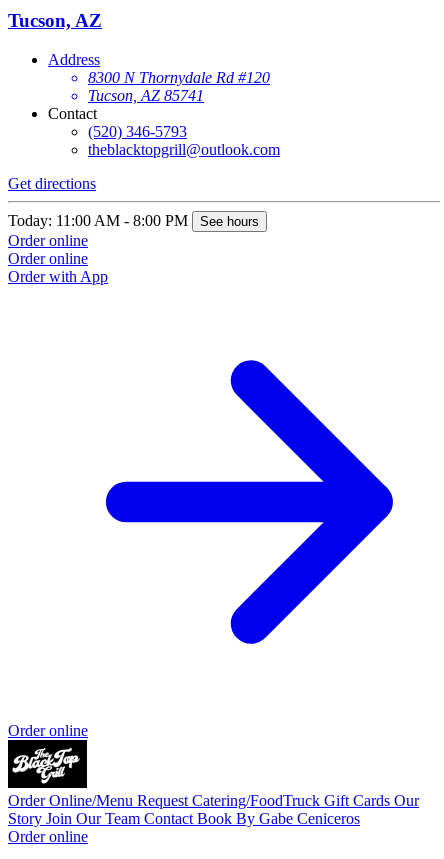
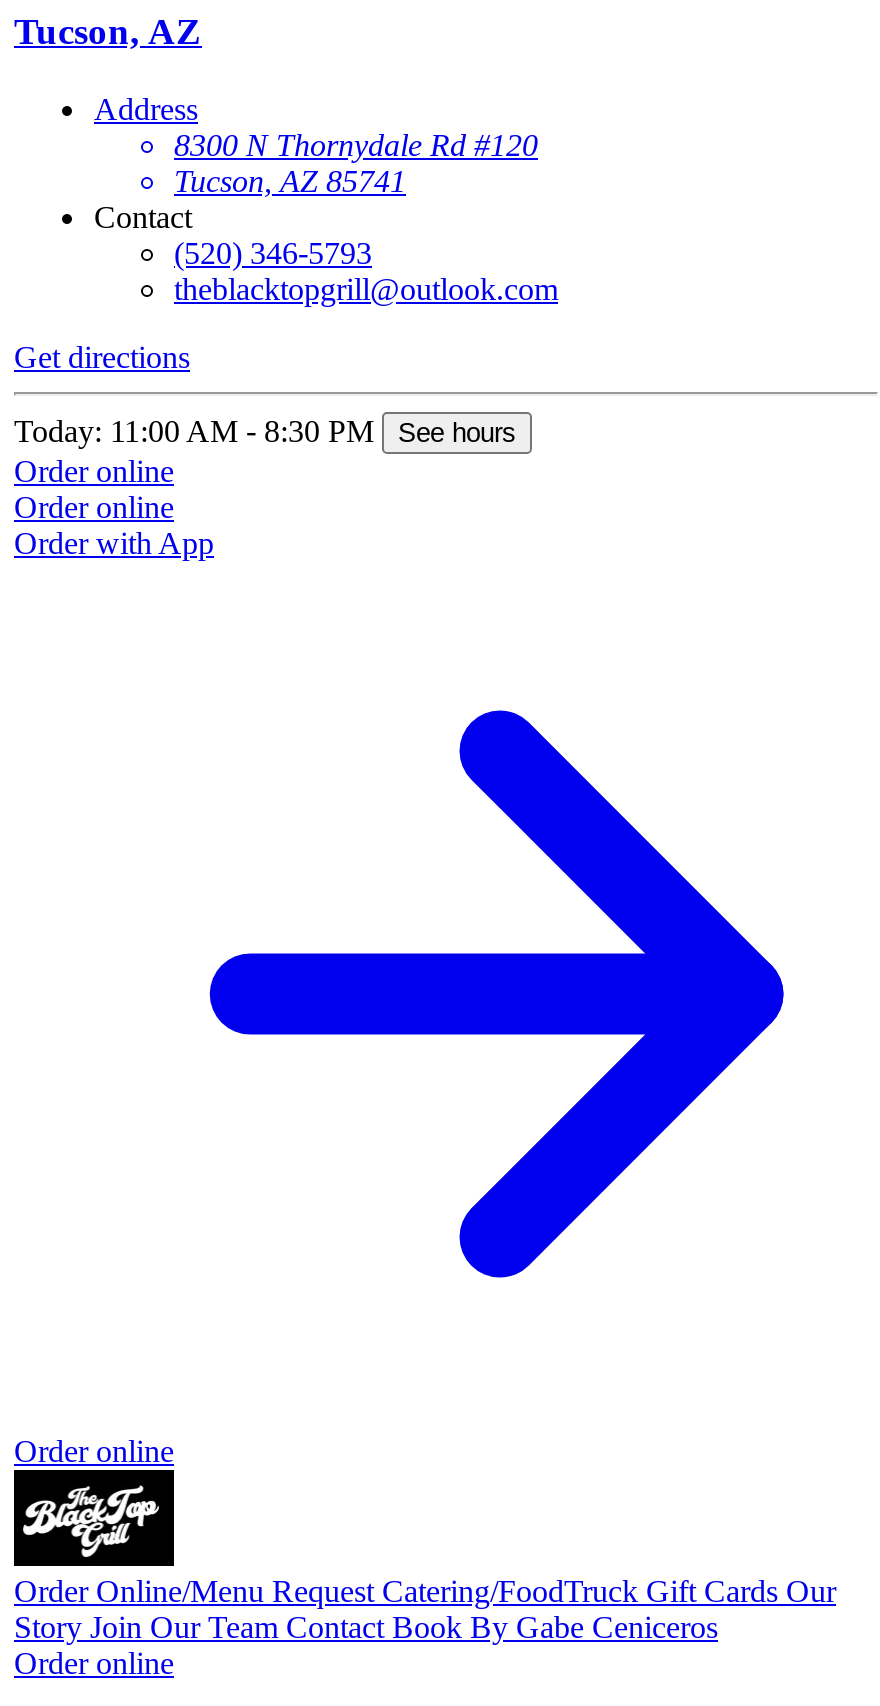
[8,212,259,229] Today: 11:00 AM - 8:00 PM See hours -> [14,414,516,448] Today: 11:00 AM - 8:30 PM See hours

